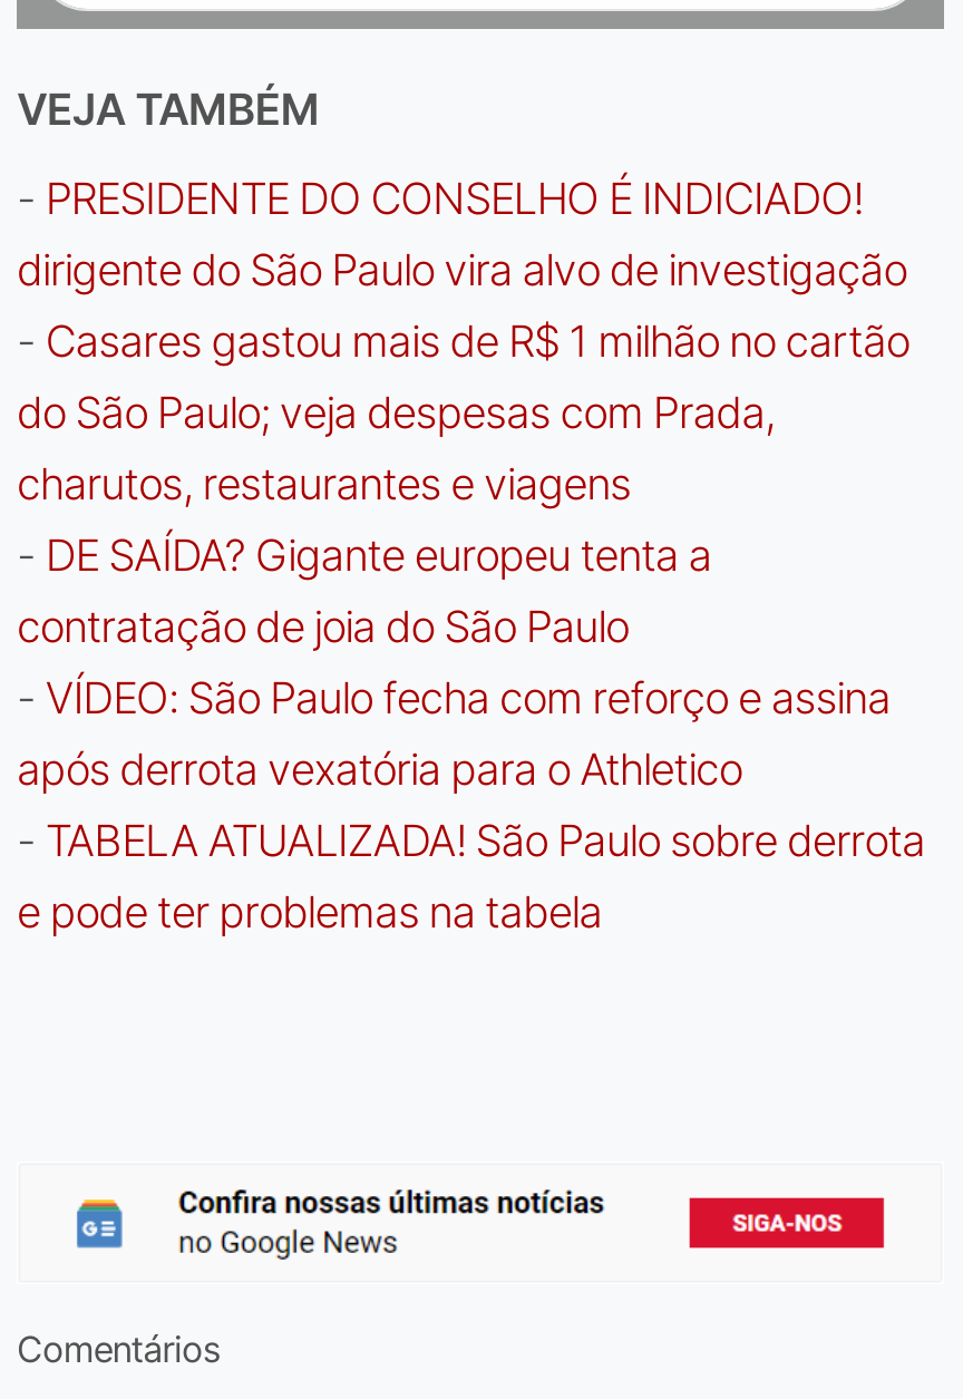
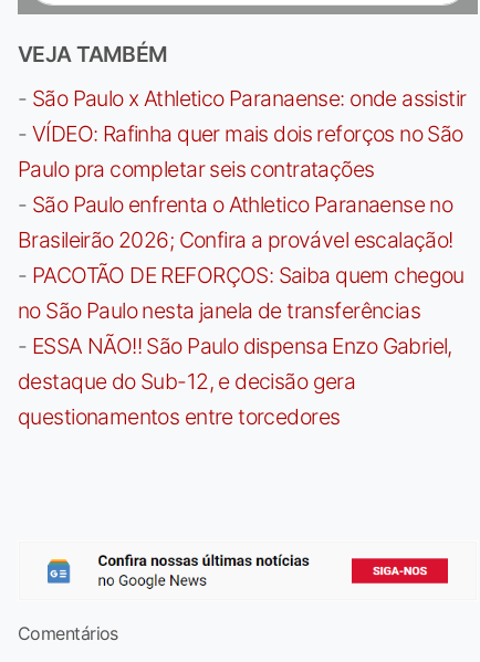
[17,171,925,938] - PRESIDENTE DO CONSELHO É INDICIADO! | dirigente do São Paulo vira alvo de investigação | - Casares gastou mais de R$ 1 milhão no cartão | do São Paulo; veja despesas com Prada, | charutos, restaurantes e viagens | - DE SAÍDA? Gigante europeu tenta a | contratação de joia do São Paulo | - VÍDEO: São Paulo fecha com reforço e assina | após derrota vexatória para o Athletico | - TABELA ATUALIZADA! São Paulo sobre derrota | e pode ter problemas na tabela -> [18,85,466,429] - São Paulo x Athletico Paranaense: onde assistir | - VÍDEO: Rafinha quer mais dois reforços no São | Paulo pra completar seis contratações | - São Paulo enfrenta o Athletico Paranaense no | Brasileirão 2026; Confira a provável escalação! | - PACOTÃO DE REFORÇOS: Saiba quem chegou | no São Paulo nesta janela de transferências | - ESSA NÃO!! São Paulo dispensa Enzo Gabriel, | destaque do Sub-12, e decisão gera | questionamentos entre torcedores

